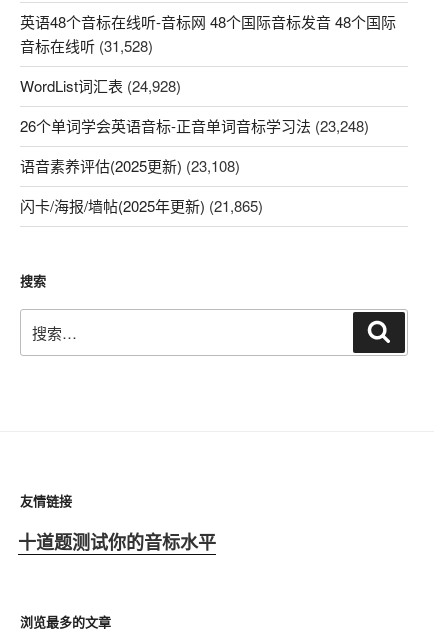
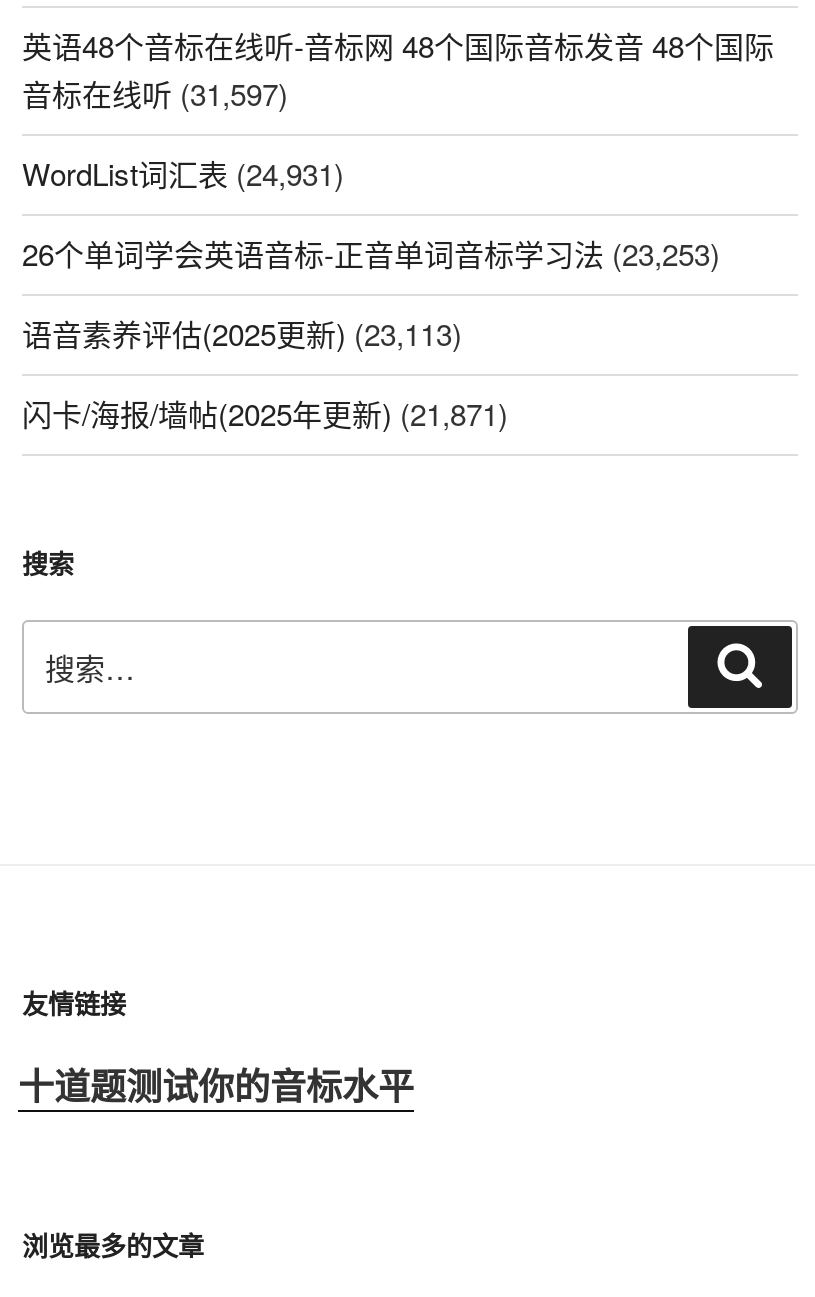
[20,35,153,56] 音标在线听 (31,528) -> [22,72,288,114] 音标在线听 (31,597)
[20,75,181,96] WordList词汇表 (24,928) -> [22,152,344,194] WordList词汇表 (24,931)
[20,115,369,136] 26个单词学会英语音标-正音单词音标学习法 (23,248) -> [22,232,720,274] 26个单词学会英语音标-正音单词音标学习法 (23,253)
[20,155,240,176] 语音素养评估(2025更新) (23,108) -> [22,312,462,354] 语音素养评估(2025更新) (23,113)
[20,195,263,216] 闪卡/海报/墙帖(2025年更新) (21,865) -> [22,392,508,434] 闪卡/海报/墙帖(2025年更新) (21,871)

